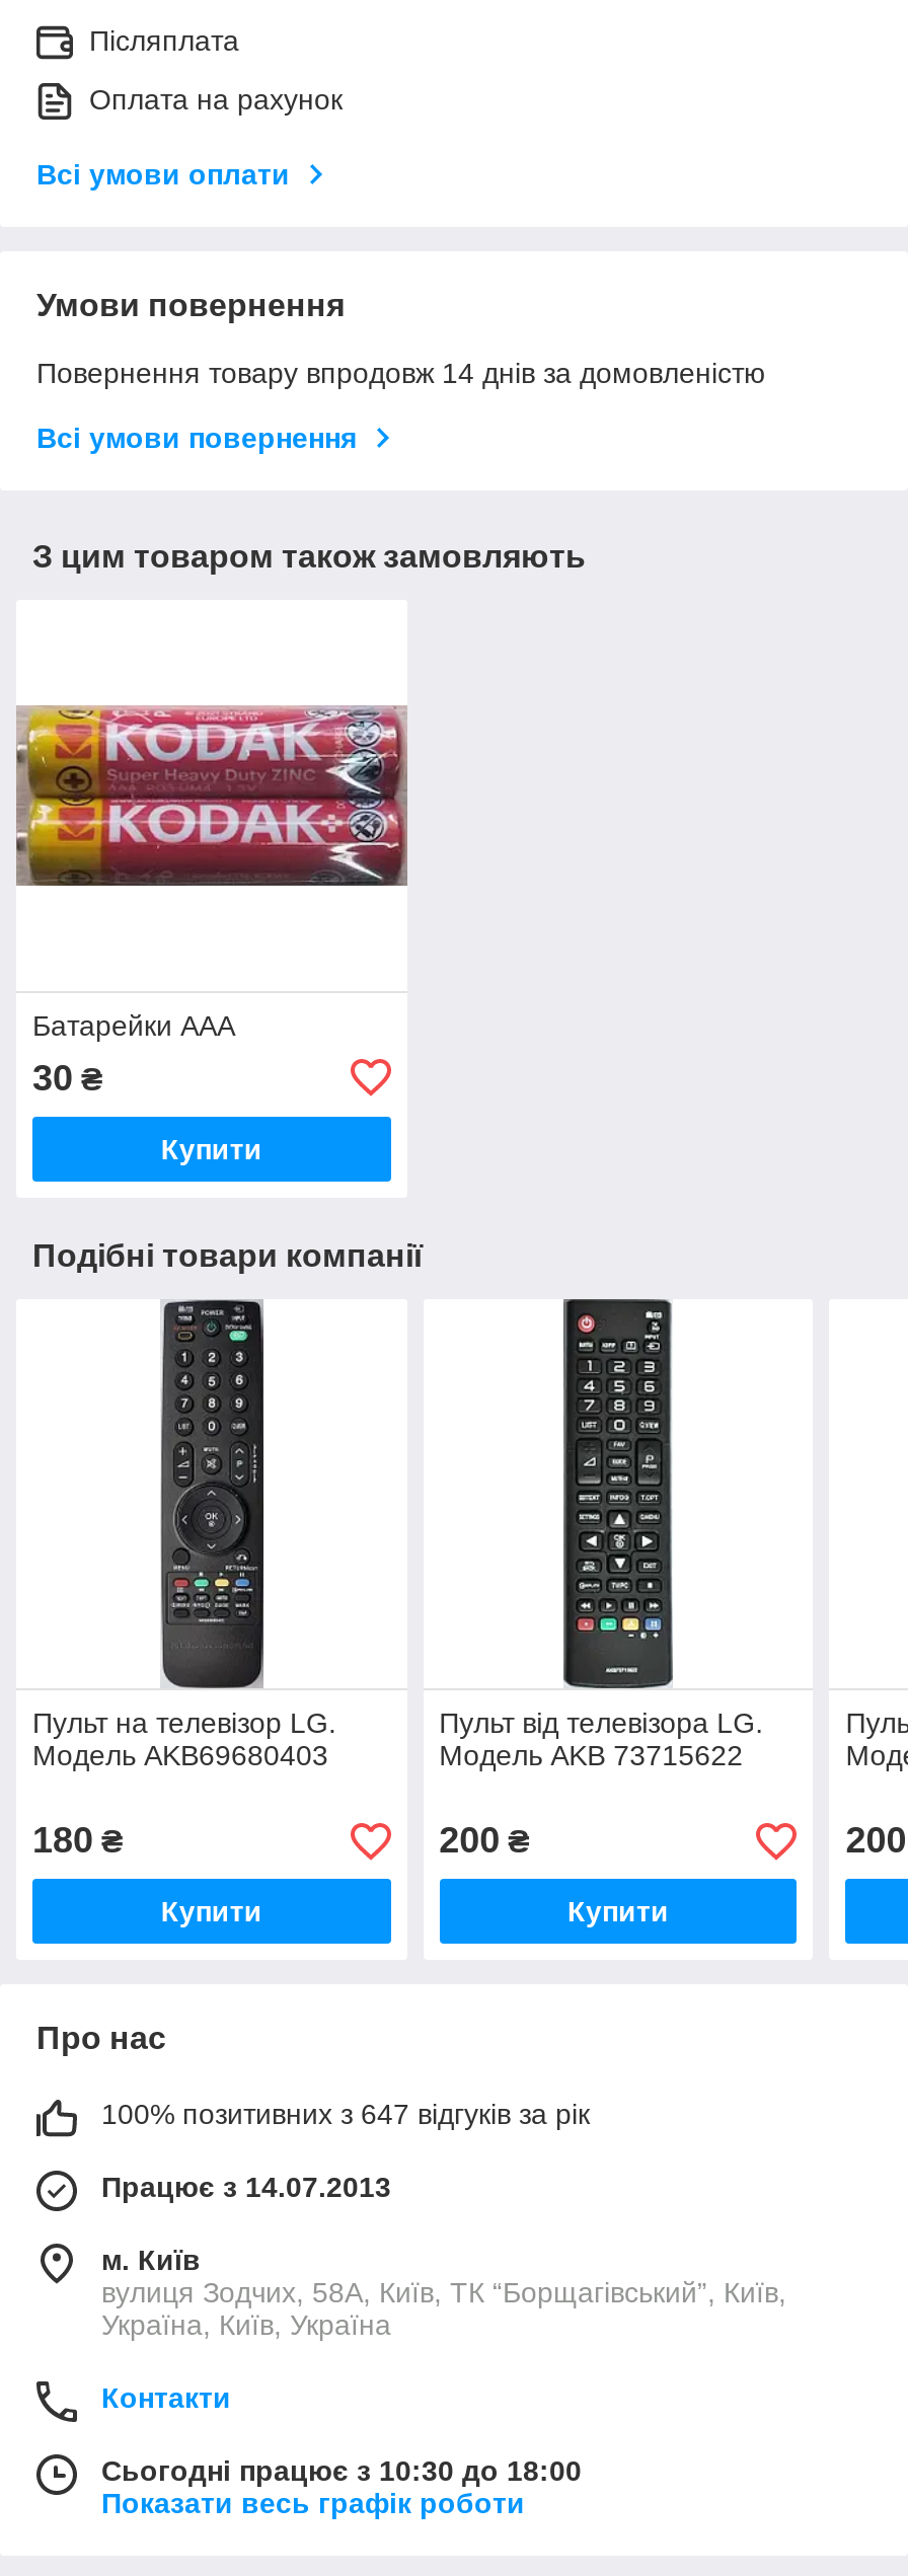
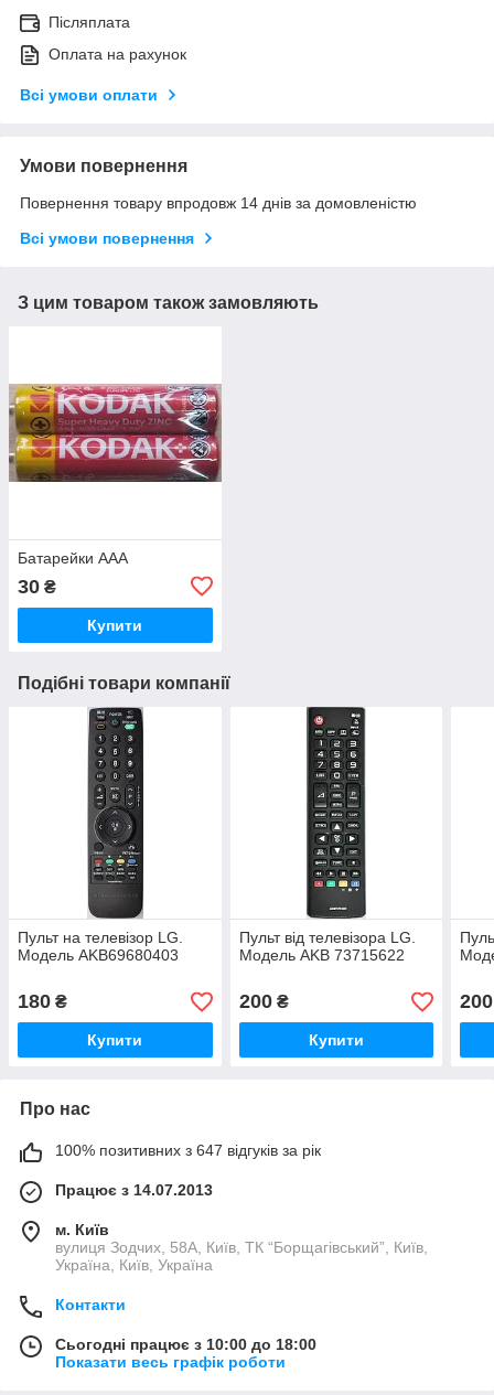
[101,2455,582,2488] Сьогодні працює з 10:30 до 18:00 -> [55,1336,316,1354] Сьогодні працює з 10:00 до 18:00

